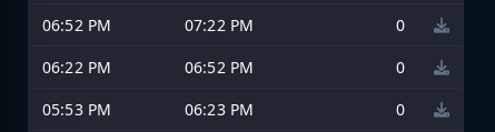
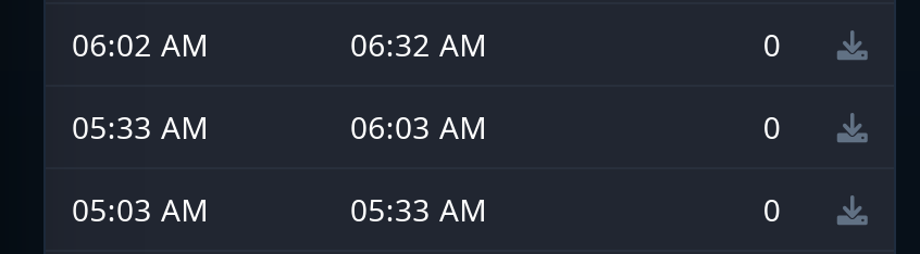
[42,14,254,35] 06:52 PM | 07:22 PM -> [72,24,488,65] 06:02 AM | 06:32 AM
[42,57,254,78] 06:22 PM | 06:52 PM -> [72,106,488,148] 05:33 AM | 06:03 AM
[42,99,254,120] 05:53 PM | 06:23 PM -> [72,189,488,230] 05:03 AM | 05:33 AM

